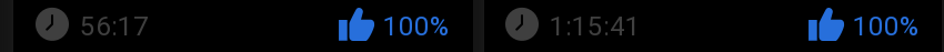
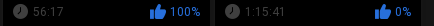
[853,10,920,41] 100% -> [395,5,411,19] 0%

